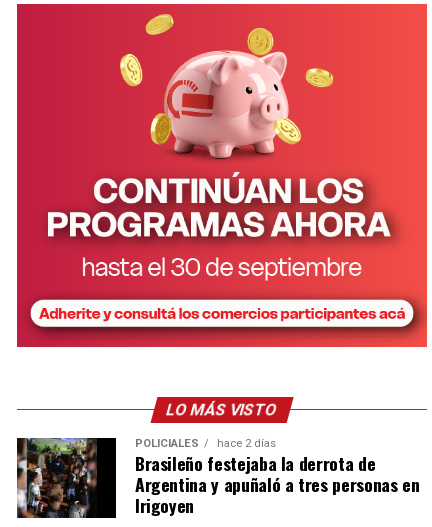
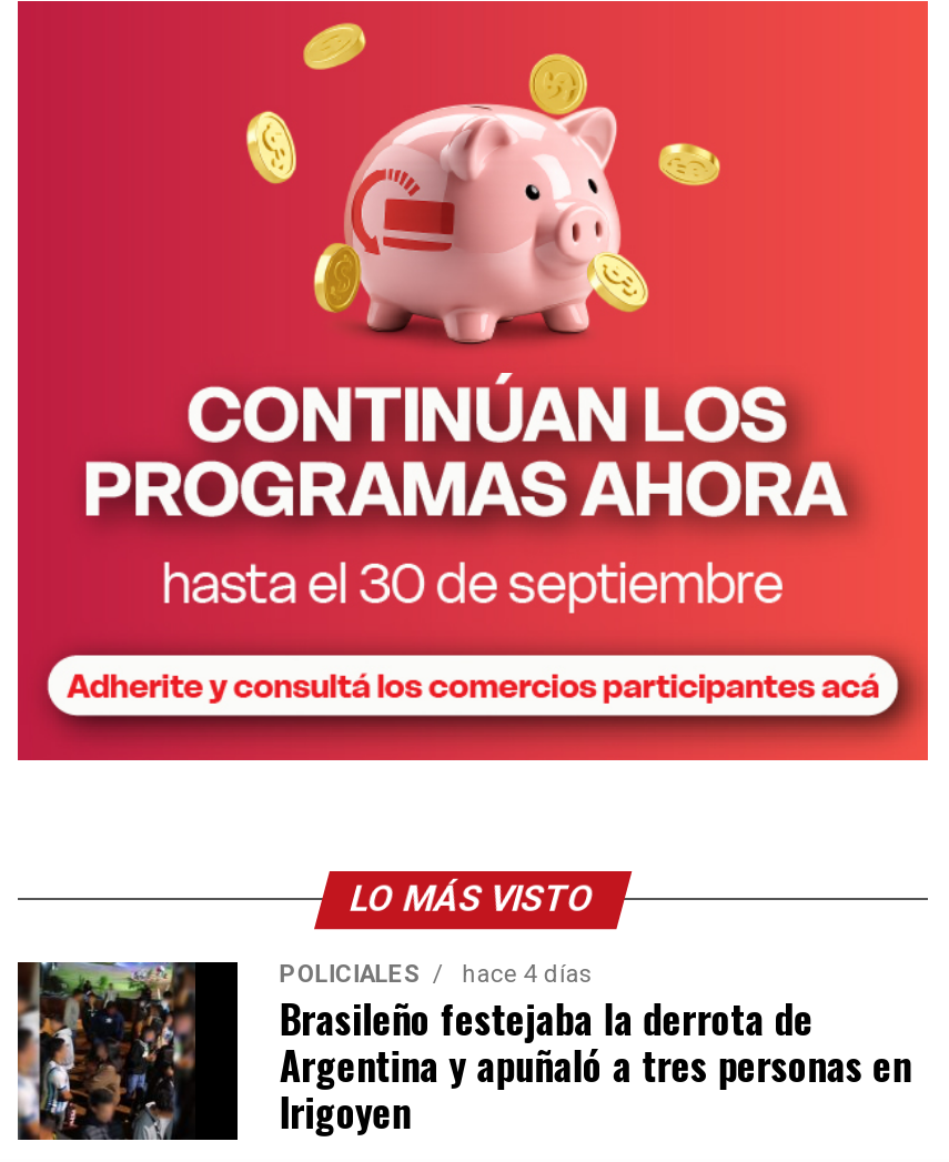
[135,436,276,449] POLICIALES hace 2 días -> [279,961,592,990] POLICIALES hace 4 días

